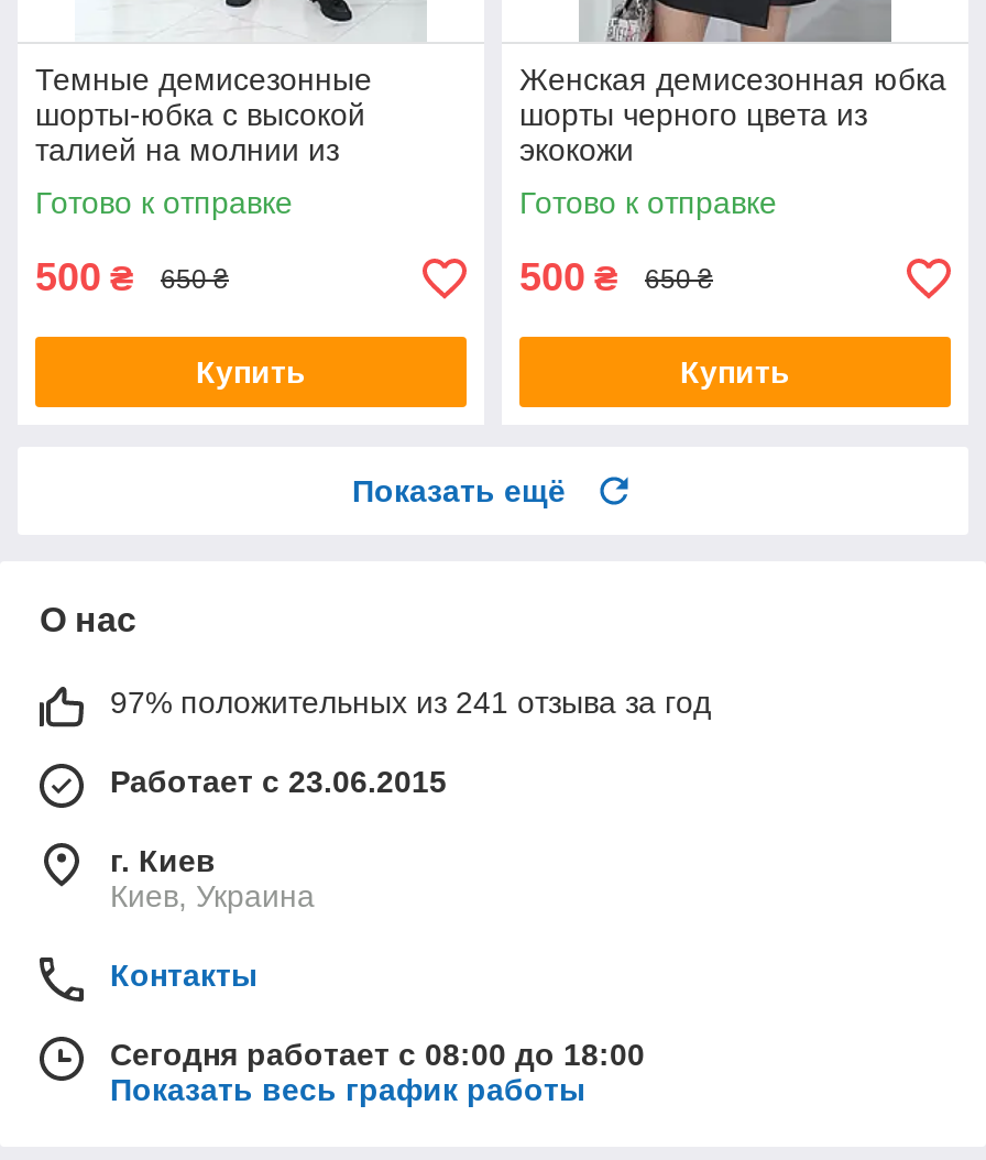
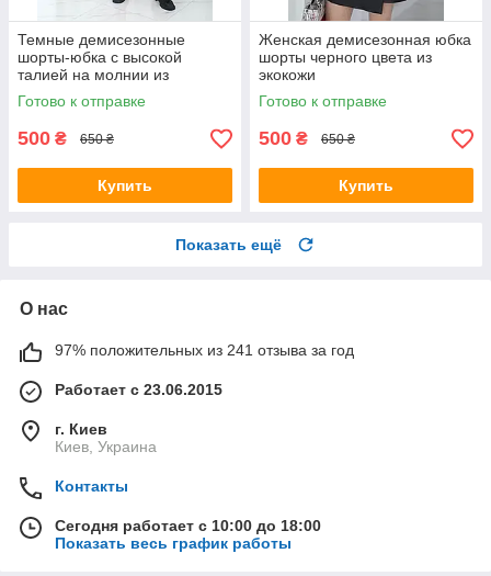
[110,1037,645,1072] Сегодня работает с 08:00 до 18:00 -> [55,517,321,534] Сегодня работает с 10:00 до 18:00

